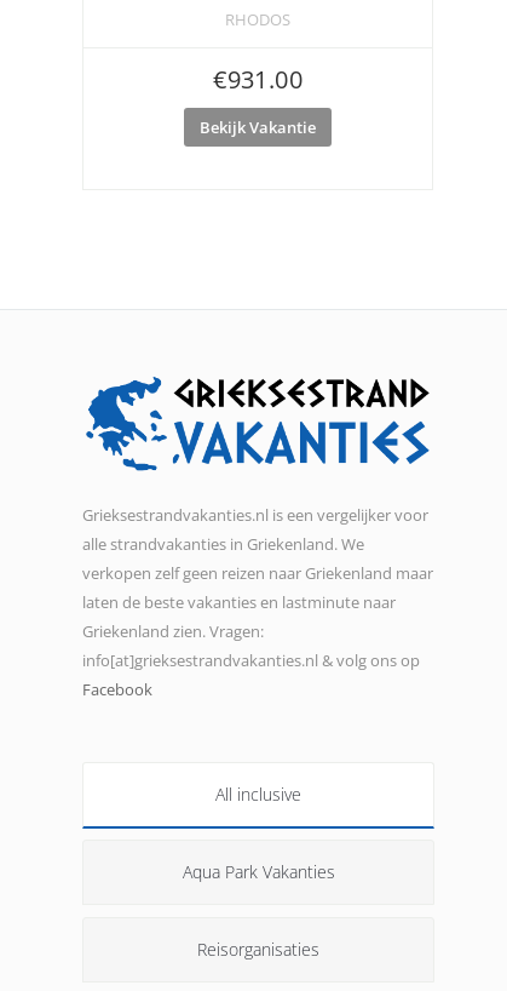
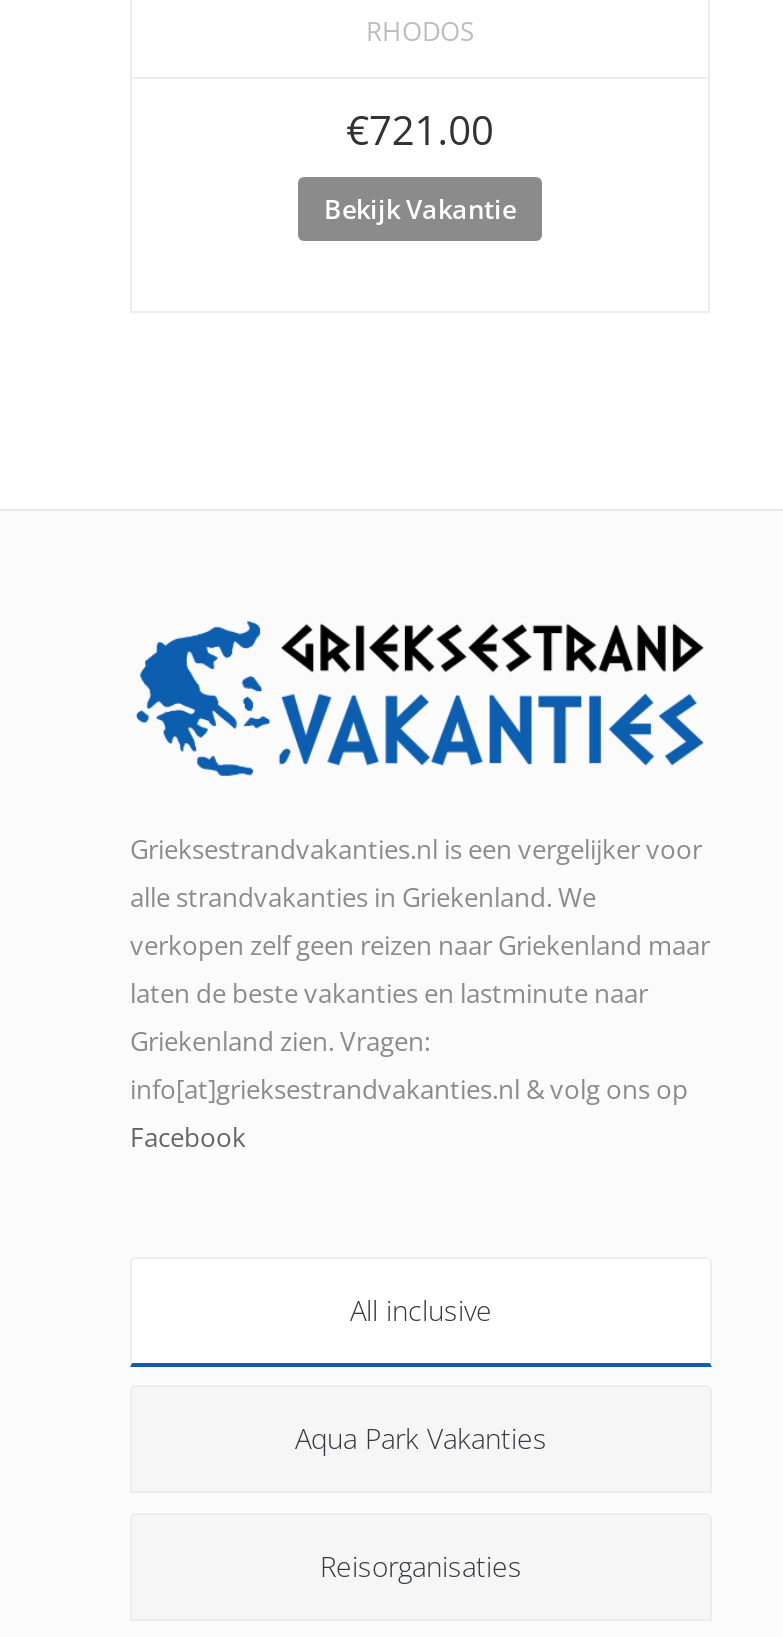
[213,63,302,96] €931.00 -> [346,103,494,157] €721.00

